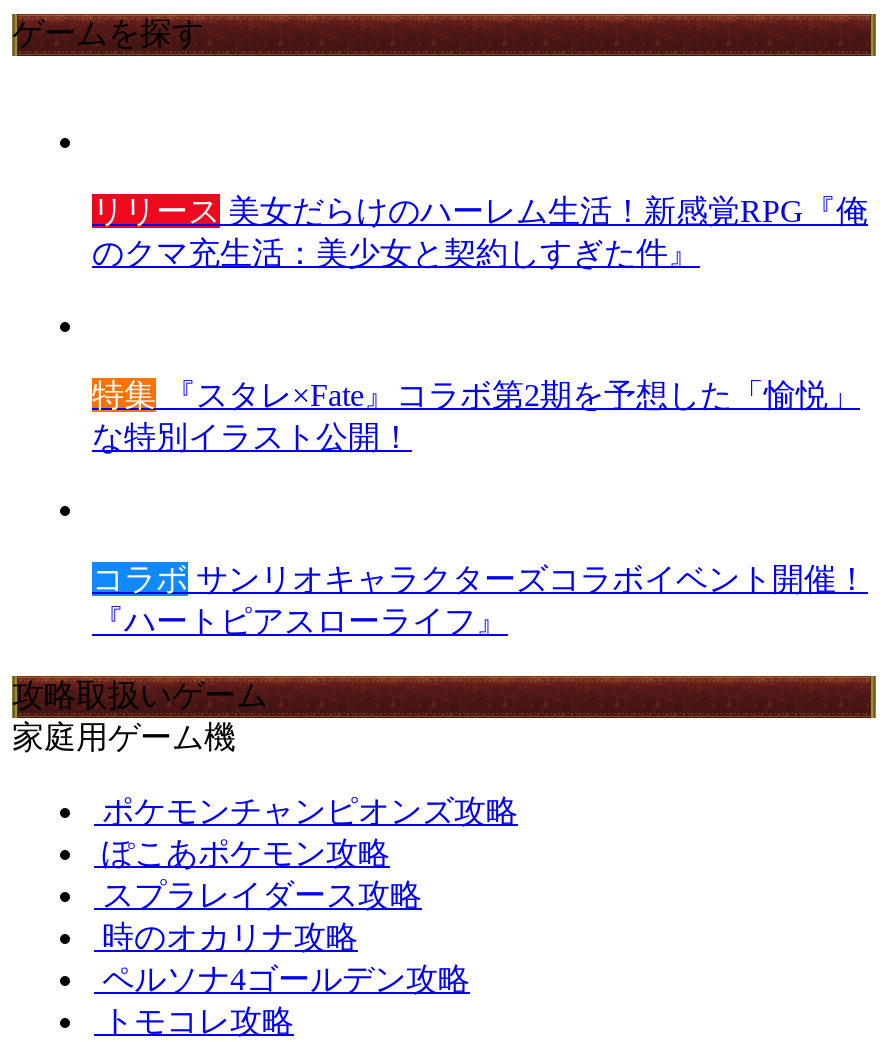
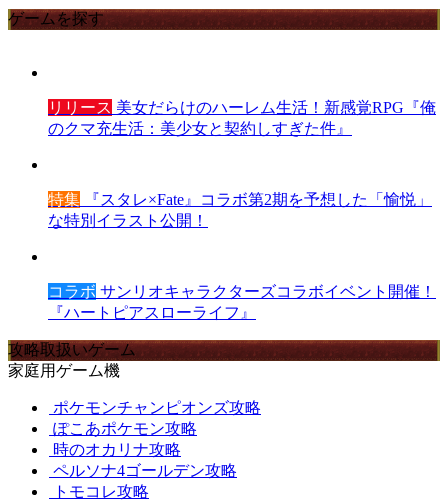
[102,878,422,912] スプラレイダース攻略 -> none

